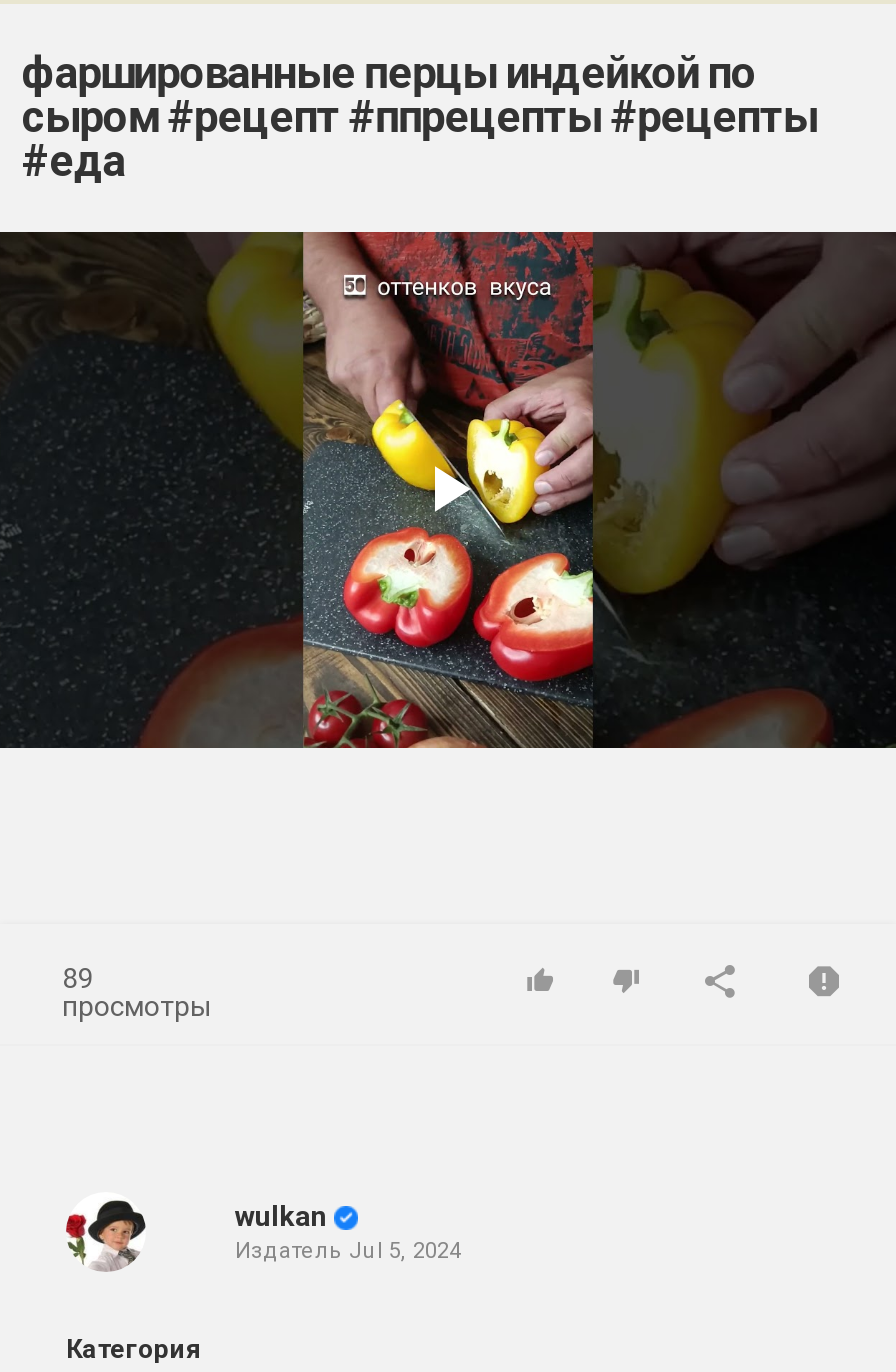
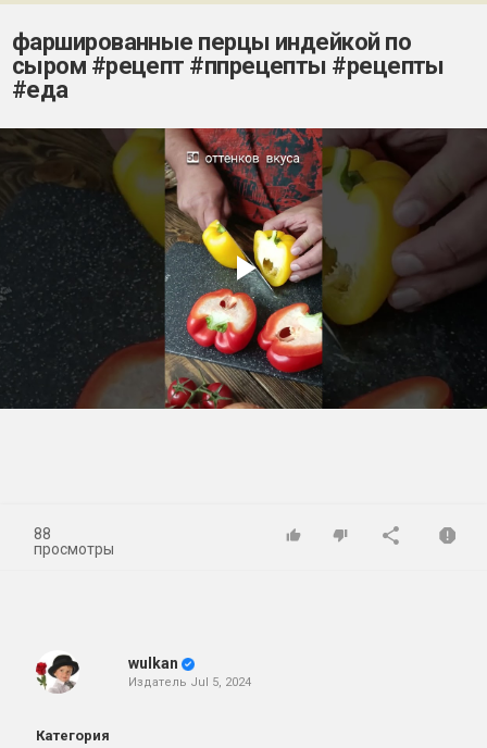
[62,962,94,994] 89 -> [34,525,51,543] 88

